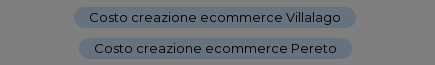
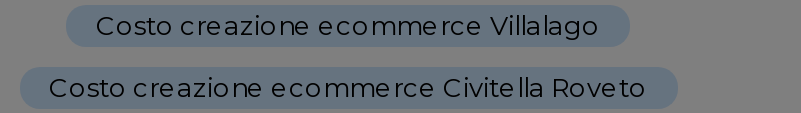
[93,40,336,56] Costo creazione ecommerce Pereto -> [49,70,647,102] Costo creazione ecommerce Civitella Roveto

